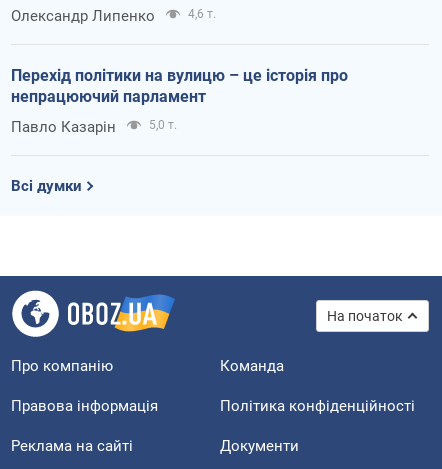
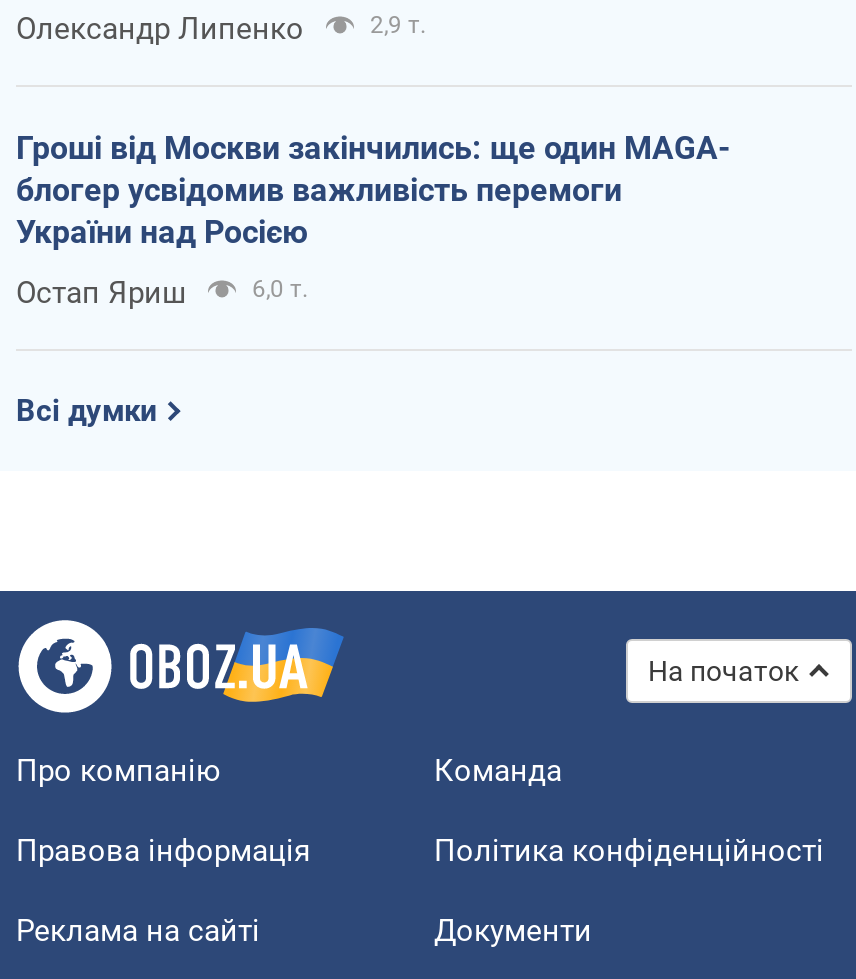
[188,7,216,21] 4,6 т. -> [370,10,426,38] 2,9 т.
[11,66,348,106] Перехід політики на вулицю – це історія про | непрацюючий парламент -> [16,128,730,250] Гроші від Москви закінчились: ще один MAGA- | блогер усвідомив важливість перемоги | України над Росією
[11,118,177,136] Павло Казарін | 5,0 т. -> [16,274,308,310] Остап Яриш | 6,0 т.

